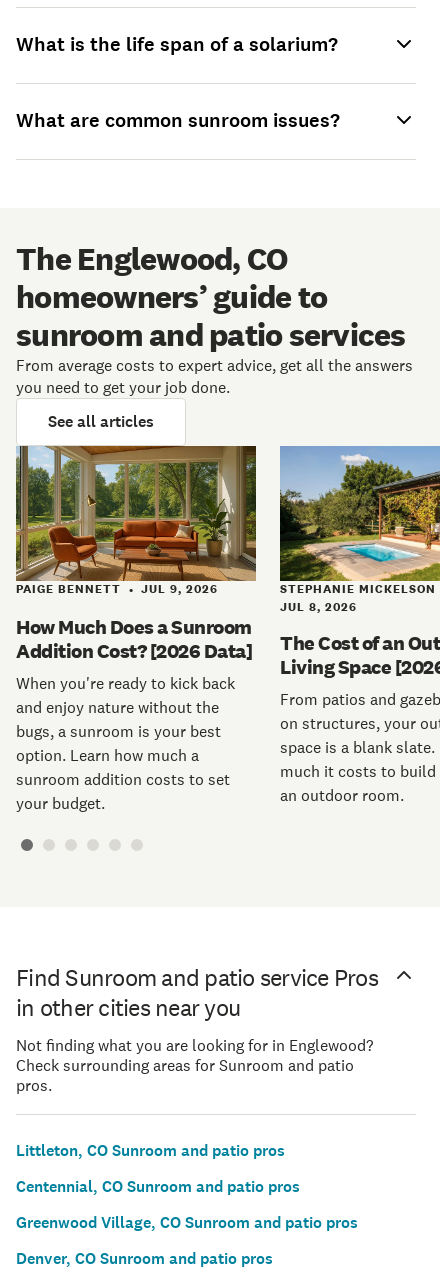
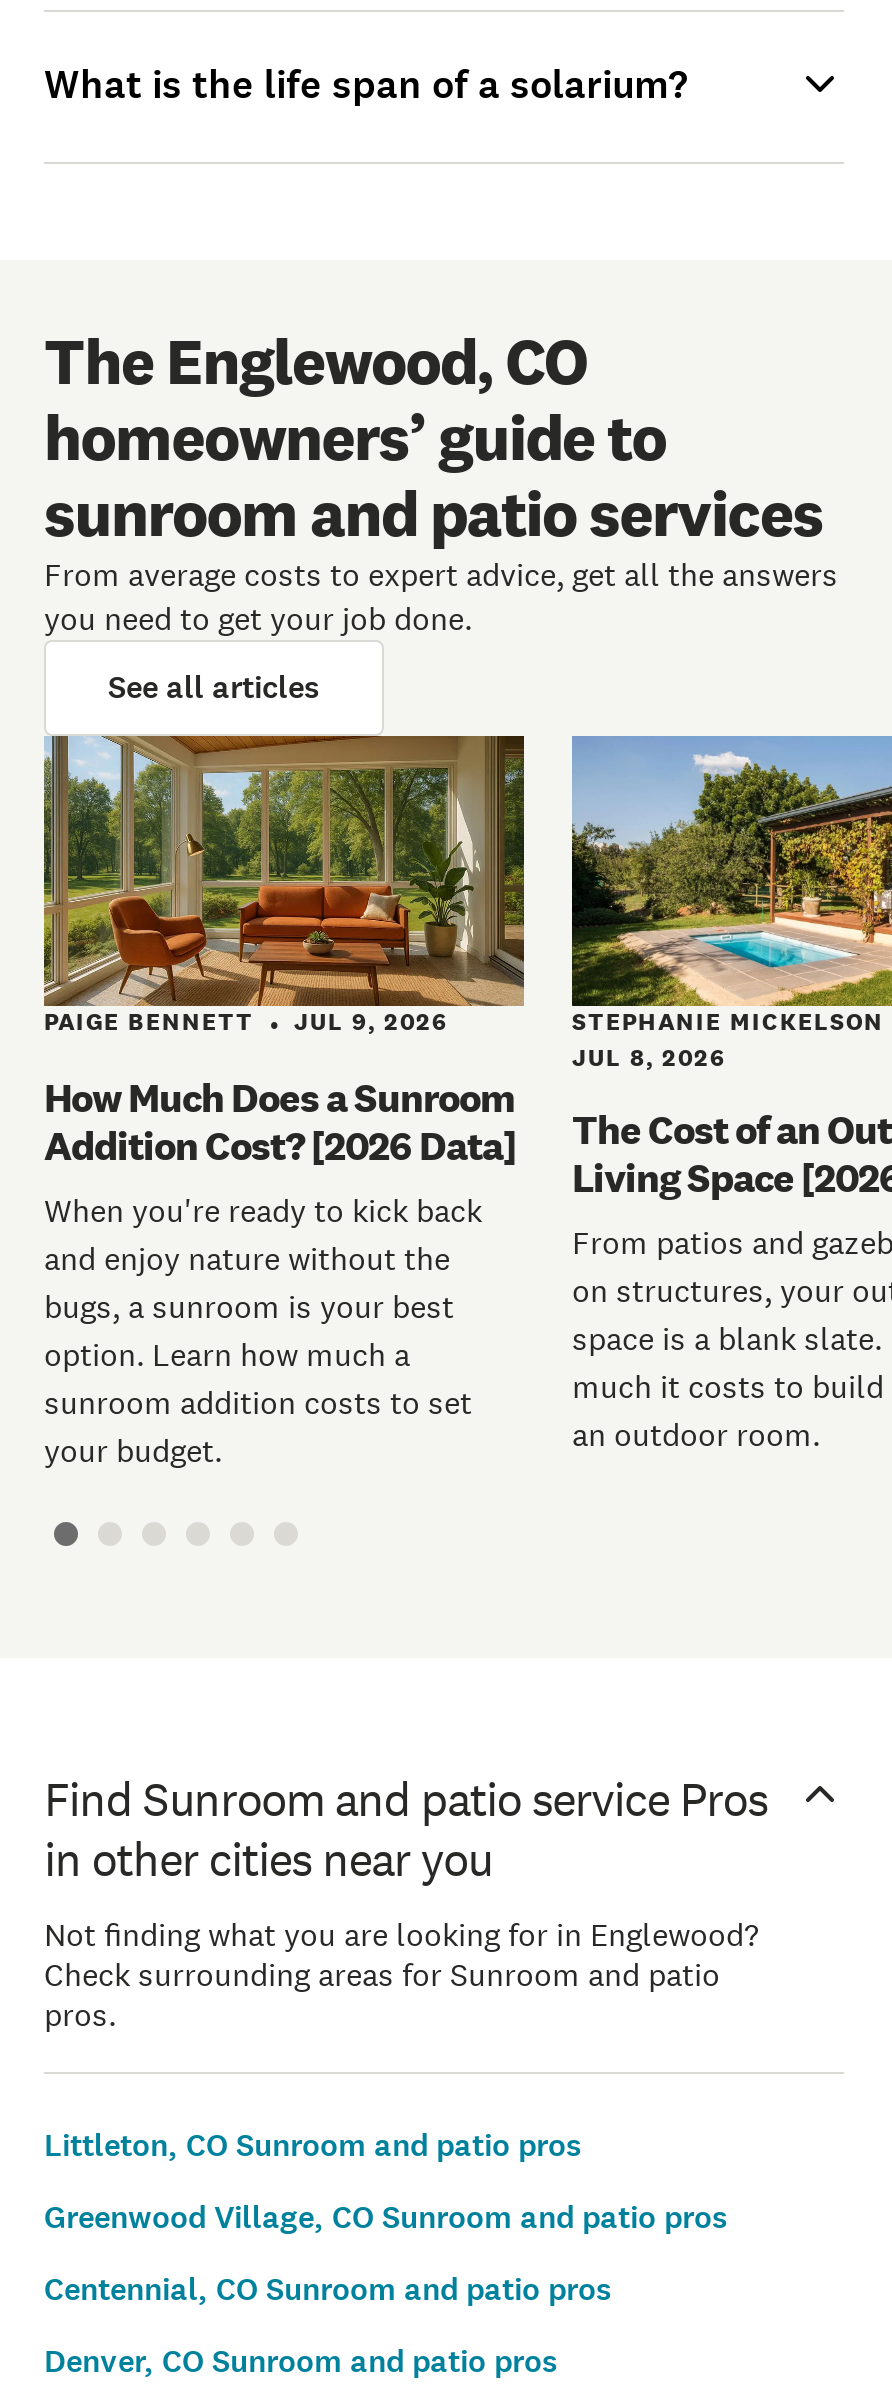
[16,108,340,134] What are common sunroom issues? -> none
moved [16,1212,358,1233] -> [44,2196,728,2238]: Greenwood Village, CO Sunroom and patio pros

